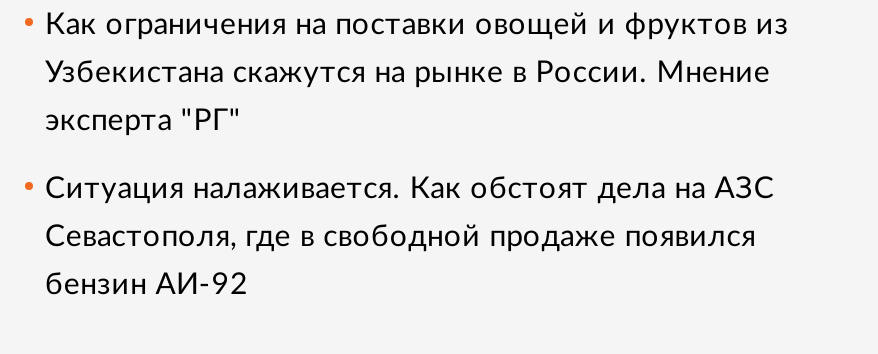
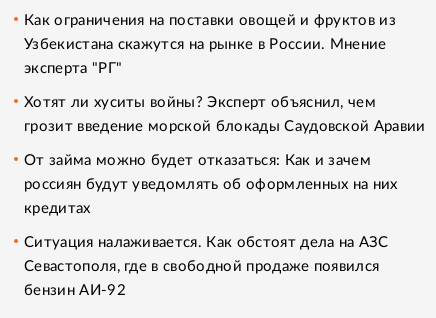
none -> [24,94,426,215] Хотят ли хуситы войны? Эксперт объяснил, чем | грозит введение морской блокады Саудовской Аравии | От займа можно будет отказаться: Как и зачем | россиян будут уведомлять об оформленных на них | кредитах

